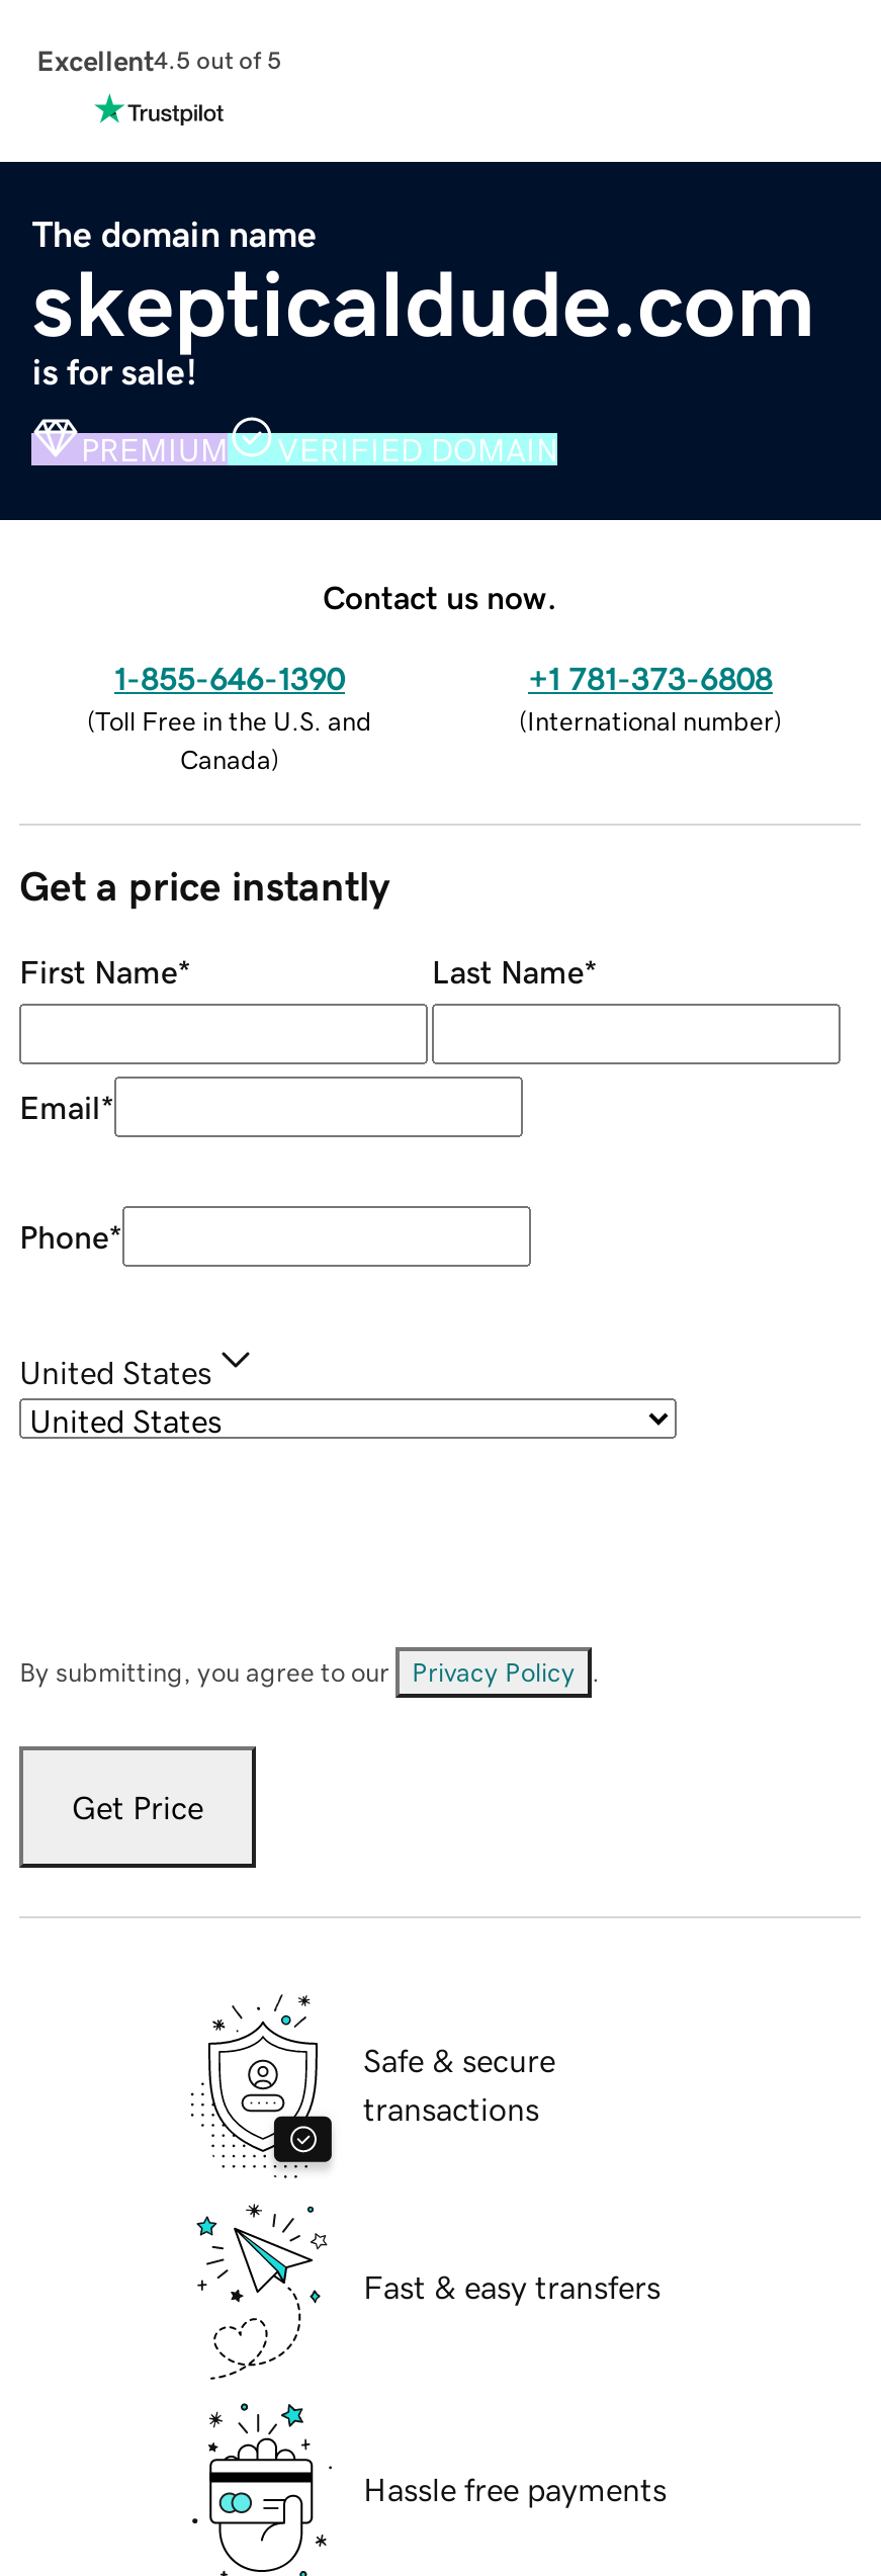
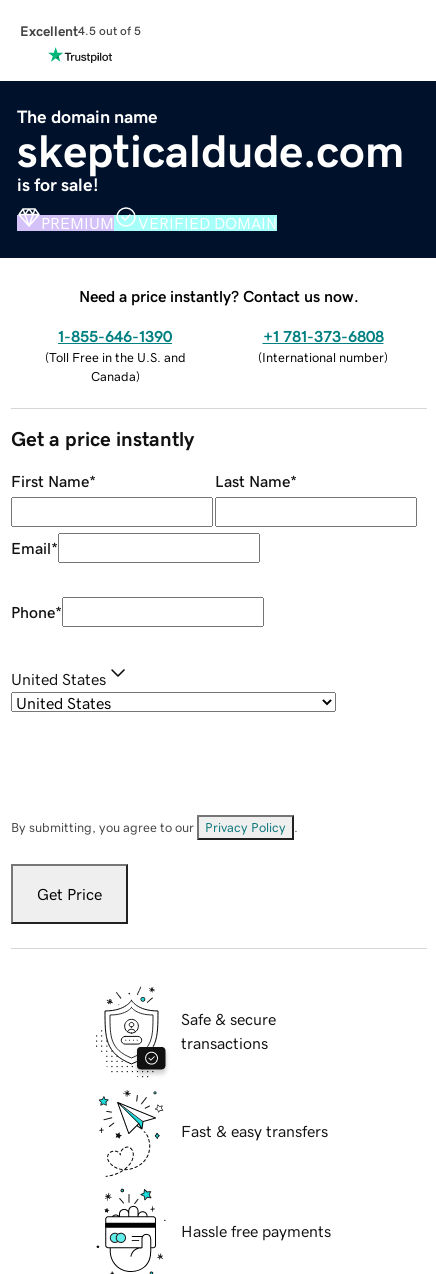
[323,580,557,612] Contact us now. -> [79,288,359,304] Need a price instantly? Contact us now.

